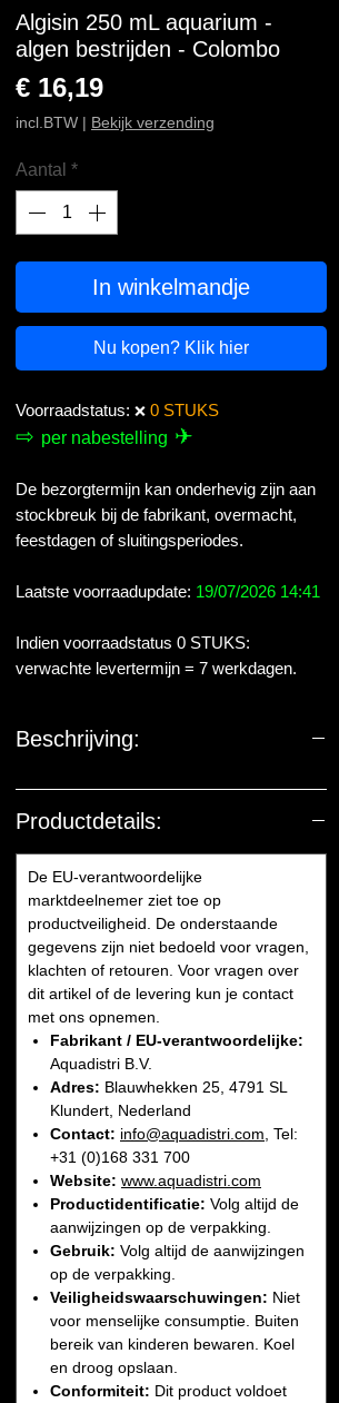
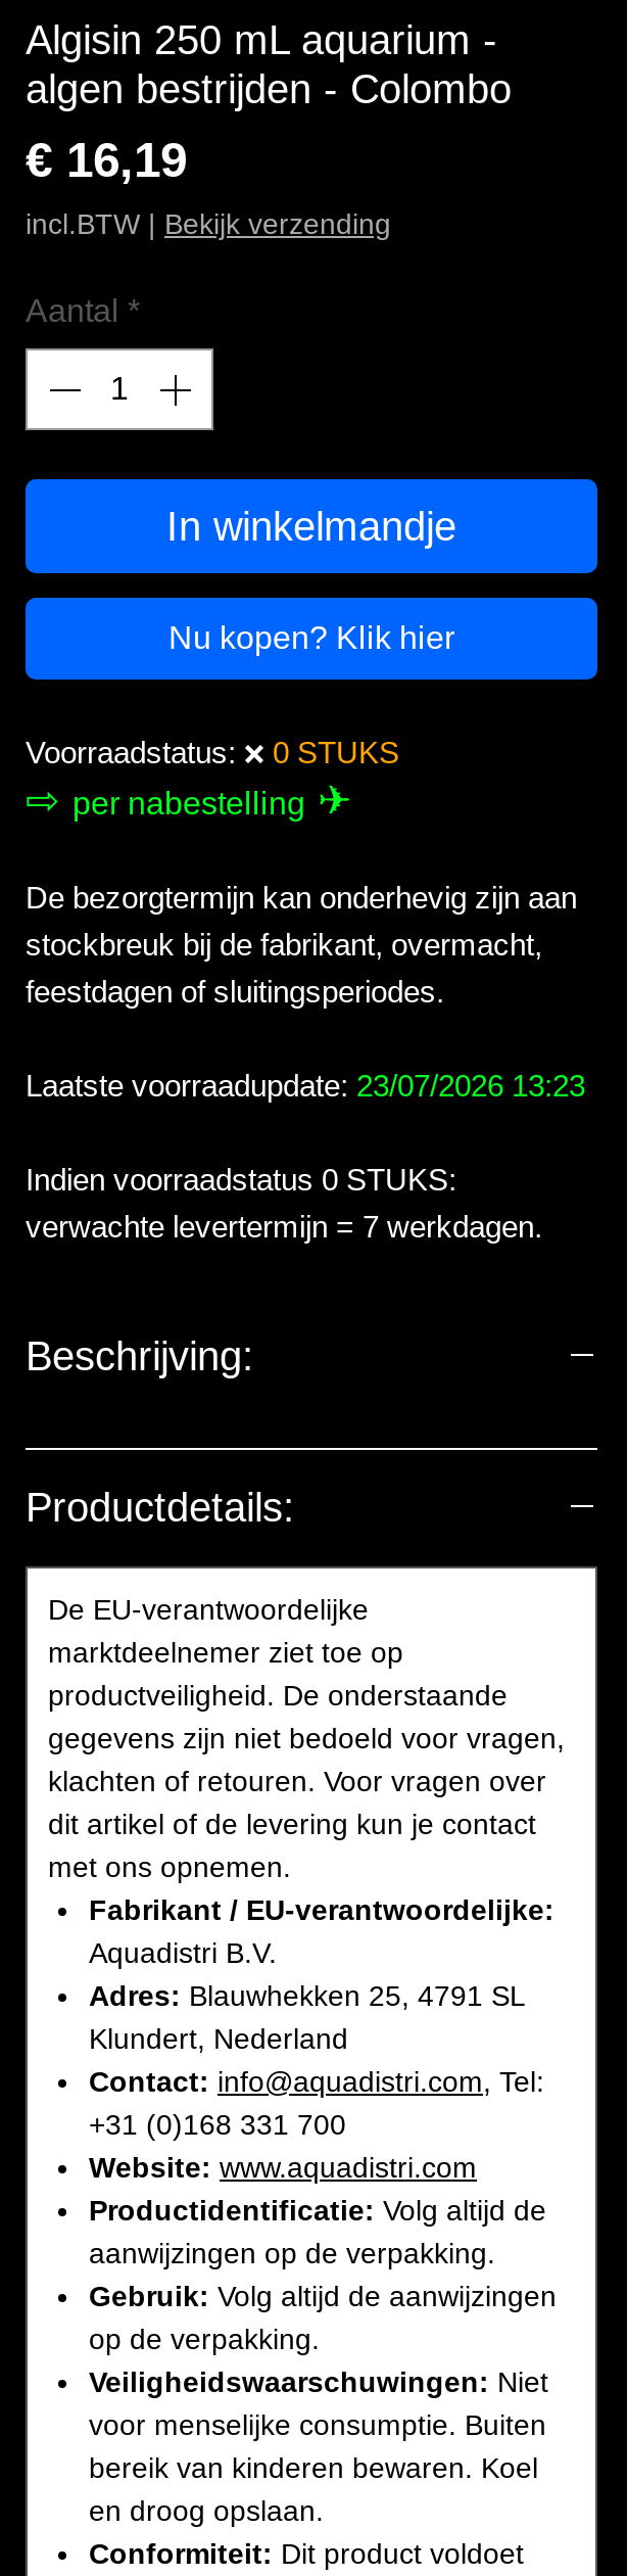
[16,582,320,601] Laatste voorraadupdate: 19/07/2026 14:41 -> [26,1068,585,1103] Laatste voorraadupdate: 23/07/2026 13:23

